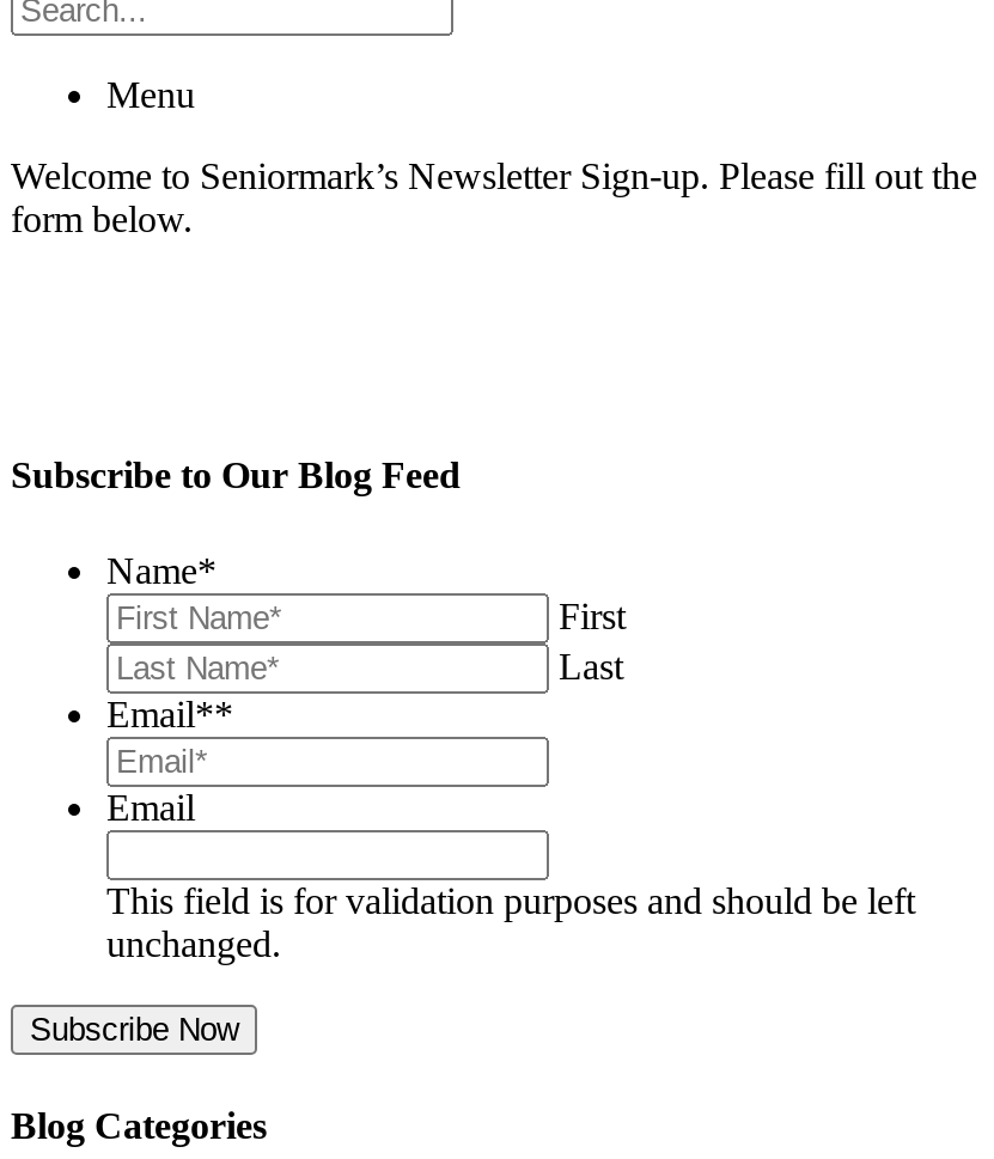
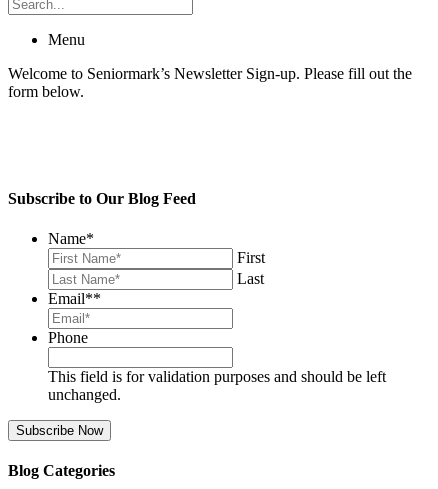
[106,786,195,826] Email -> [48,328,88,345] Phone

